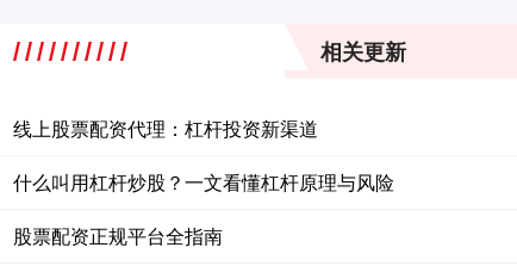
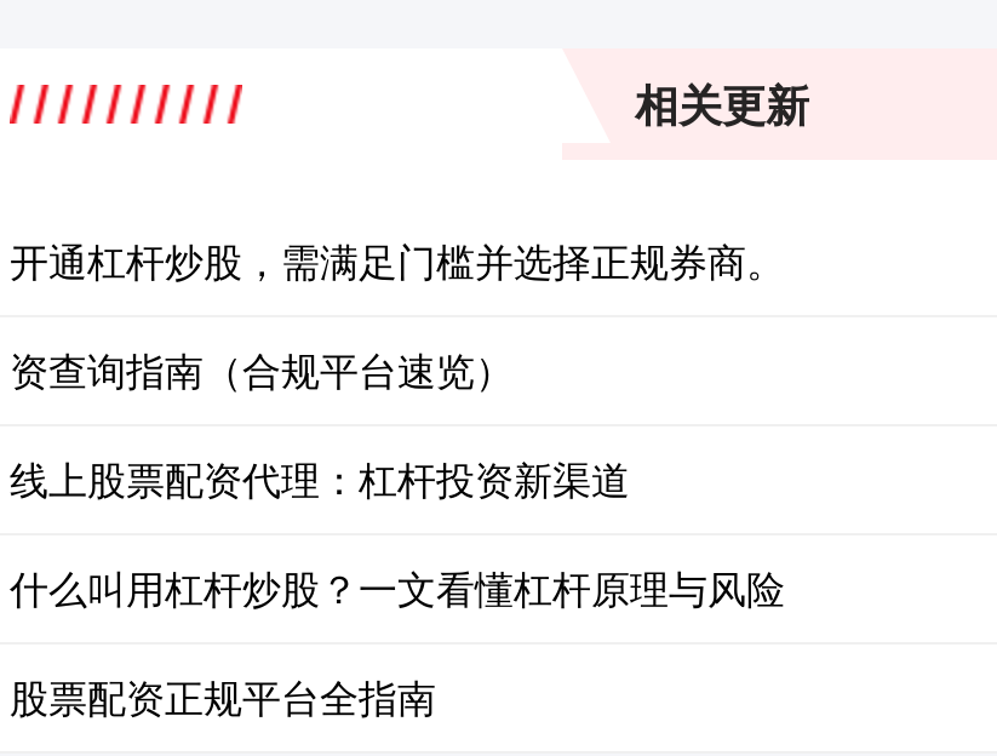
none -> [10,232,785,397] 开通杠杆炒股，需满足门槛并选择正规券商。 | 资查询指南（合规平台速览）

